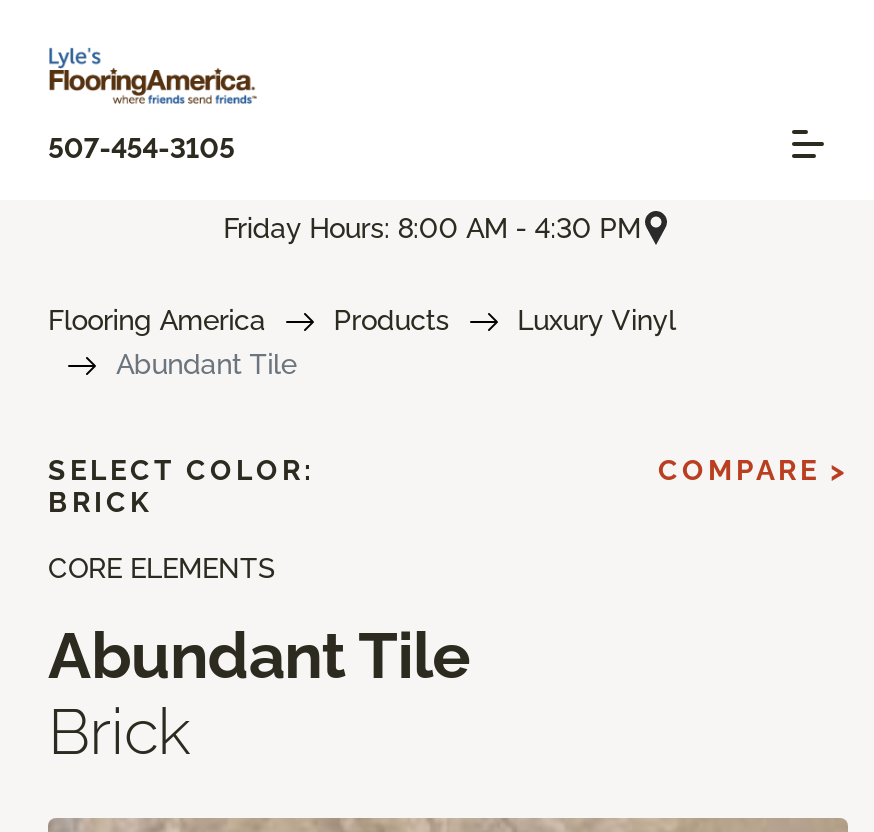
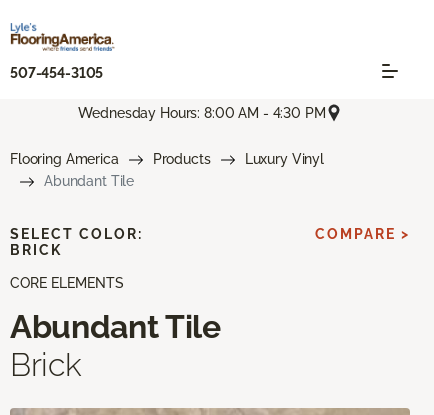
[223,211,641,243] Friday Hours: 8:00 AM - 4:30 PM -> [78,105,326,121] Wednesday Hours: 8:00 AM - 4:30 PM

